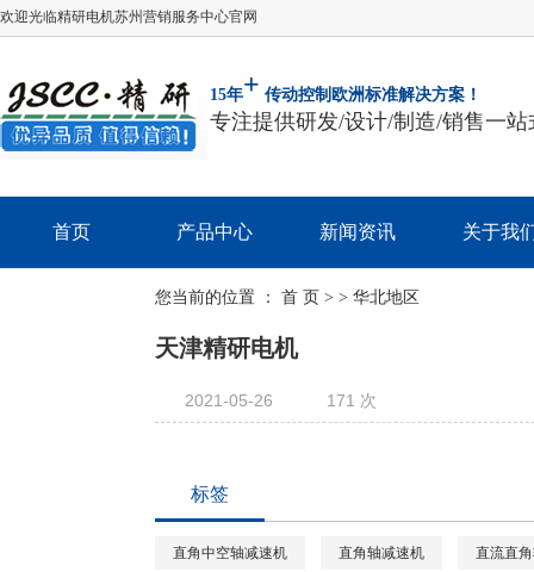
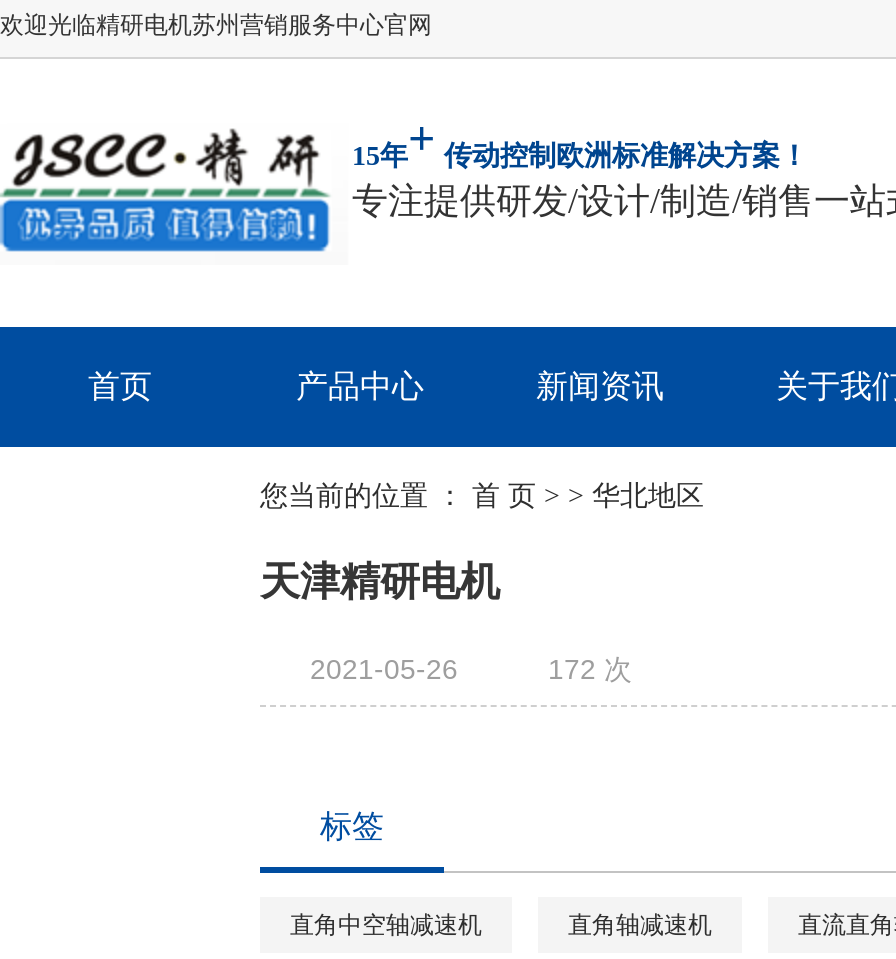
[327,391,377,410] 171 次 -> [548,653,632,685] 172 次

